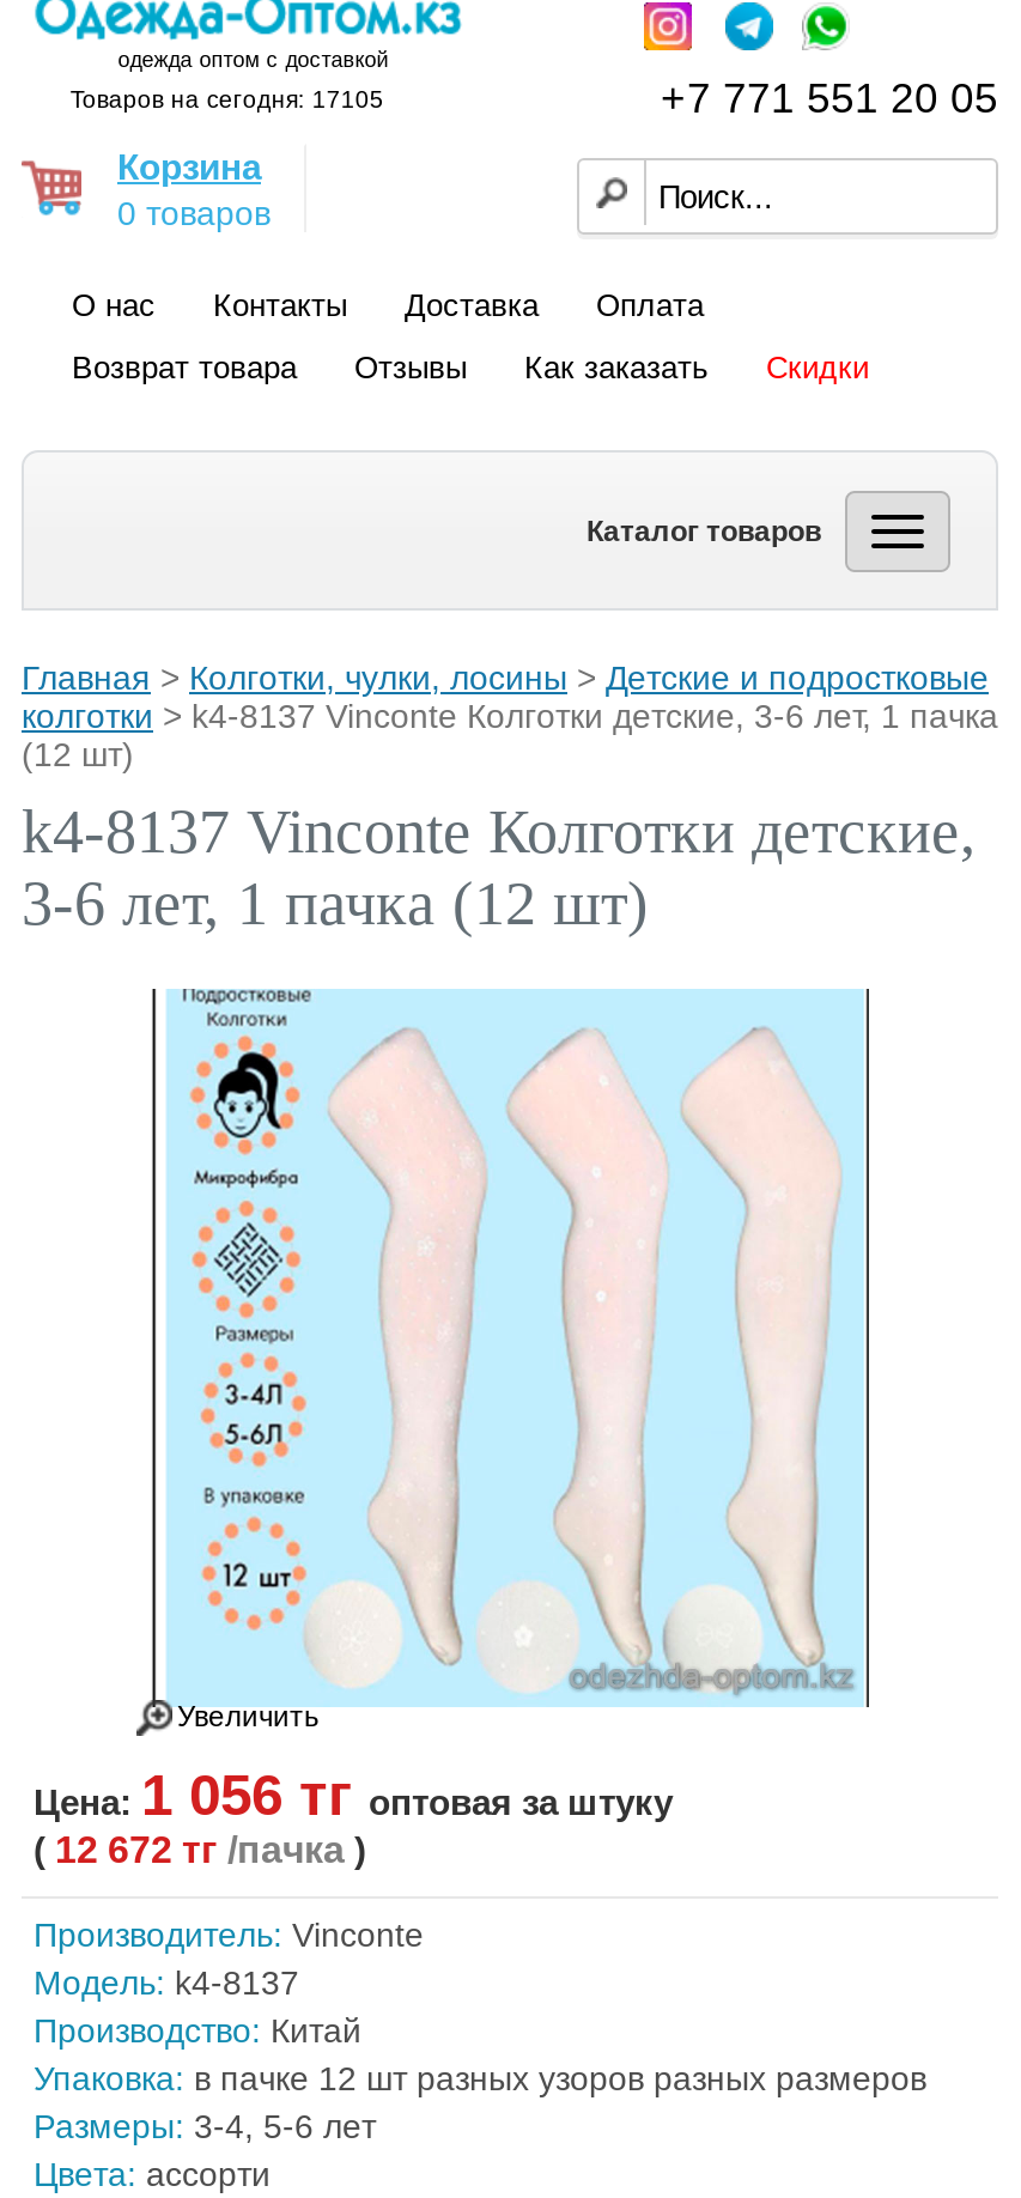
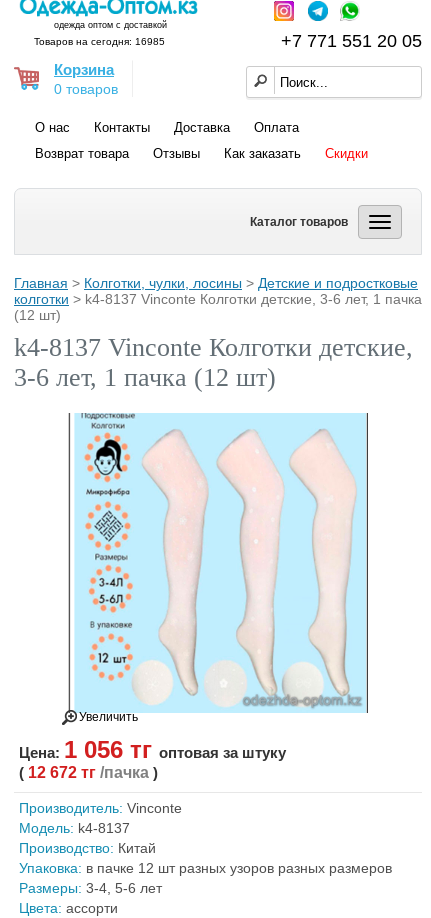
[70,86,384,113] Товаров на сегодня: 17105 -> [34,36,165,47] Товаров на сегодня: 16985

